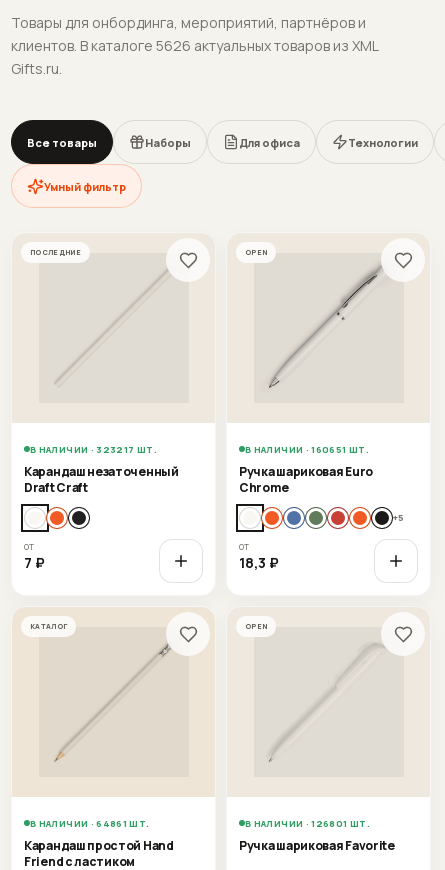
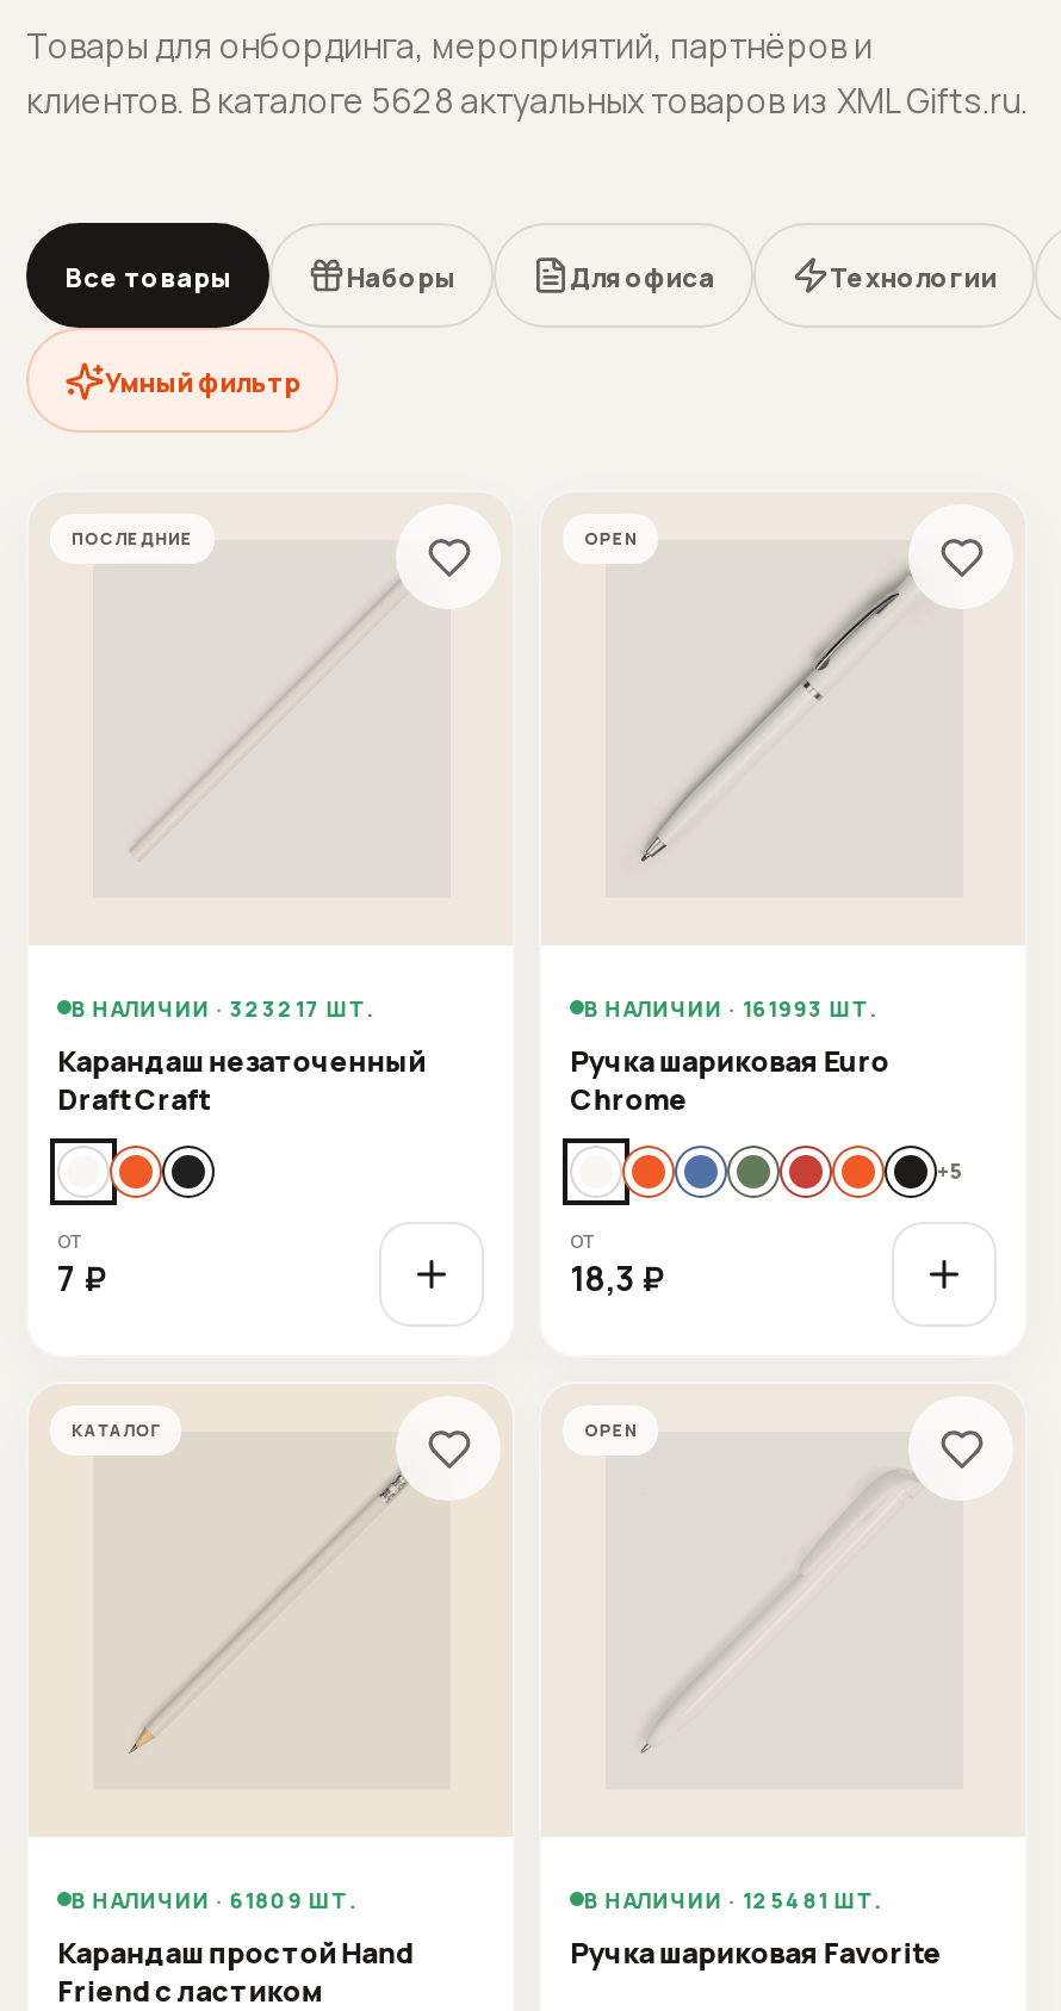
[11,36,378,78] клиентов. В каталоге 5626 актуальных товаров из XML | Gifts.ru. -> [26,77,1028,123] клиентов. В каталоге 5628 актуальных товаров из XML Gifts.ru.
[245,442,369,455] В НАЛИЧИИ · 160651 ШТ. -> [584,992,877,1023] В НАЛИЧИИ · 161993 ШТ.
[30,816,150,829] В НАЛИЧИИ · 64861 ШТ. -> [72,1883,357,1914] В НАЛИЧИИ · 61809 ШТ.
[245,816,370,829] В НАЛИЧИИ · 126801 ШТ. -> [584,1883,882,1914] В НАЛИЧИИ · 125481 ШТ.

